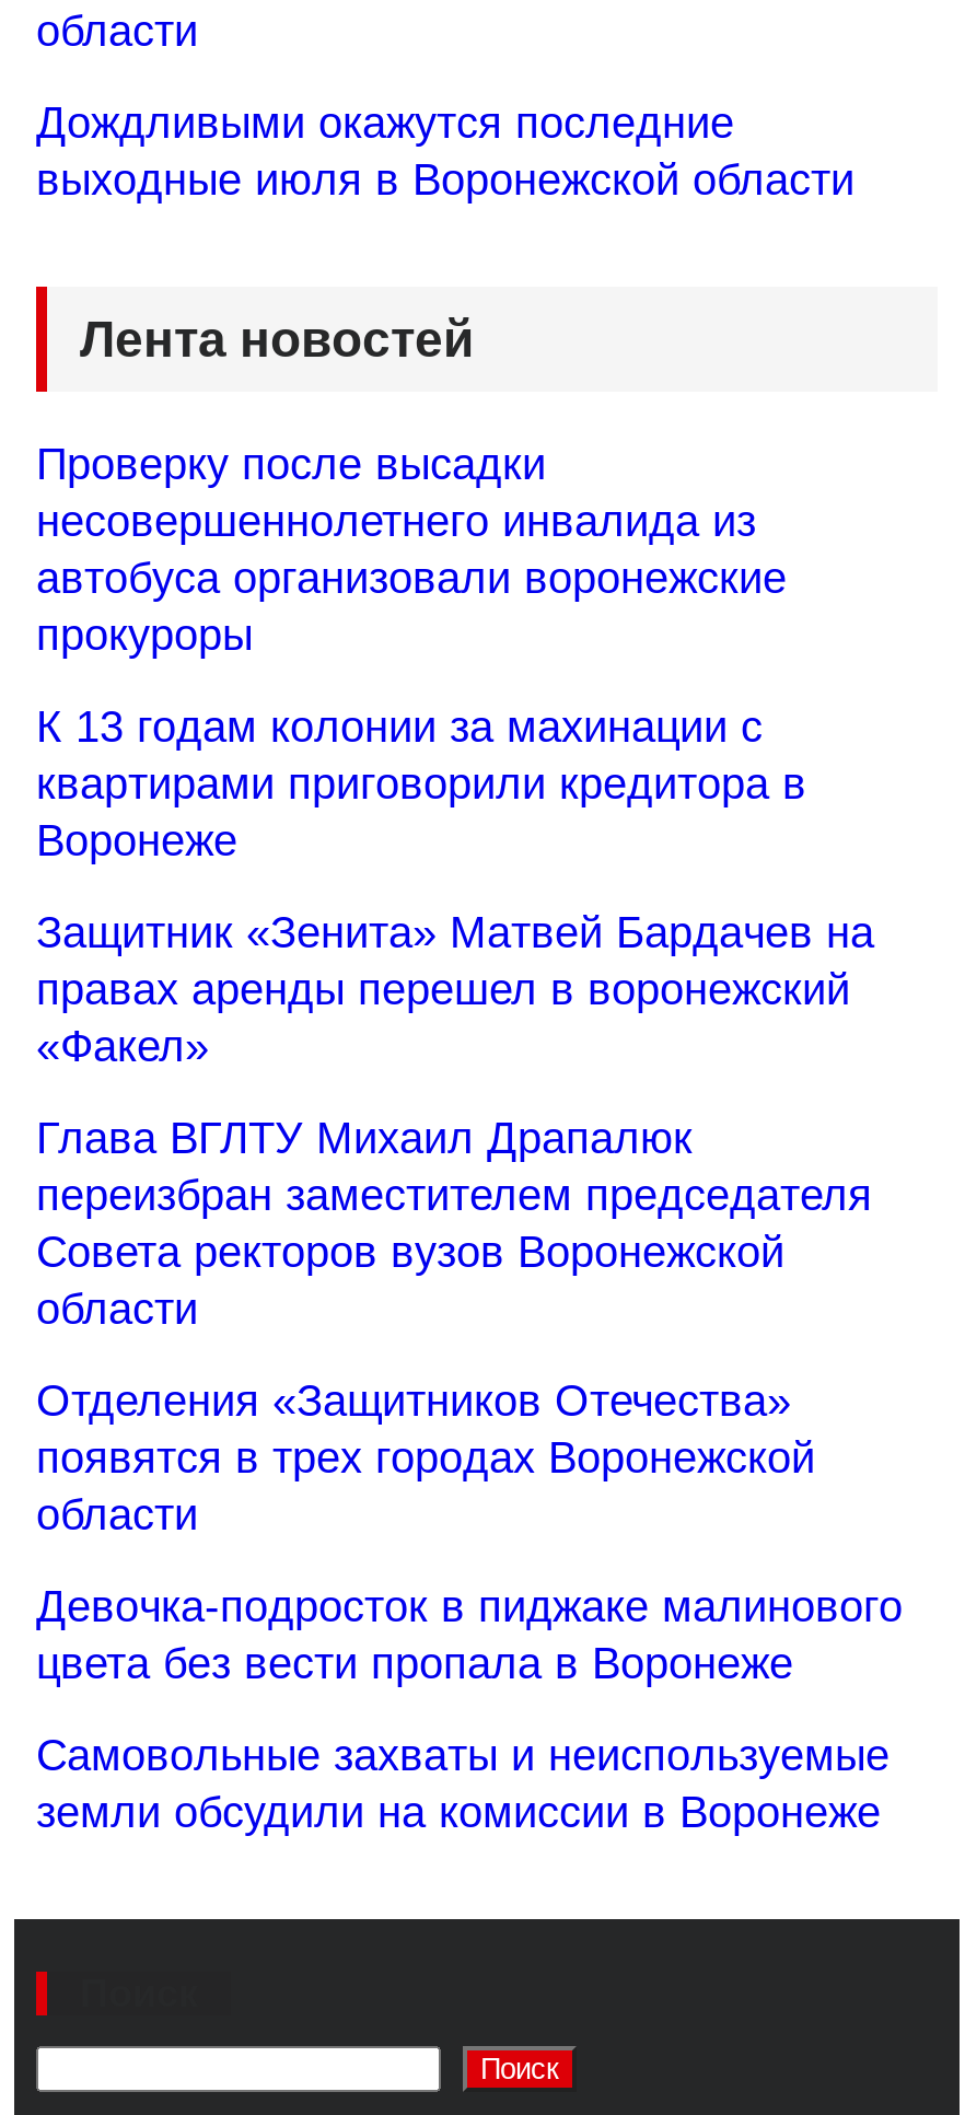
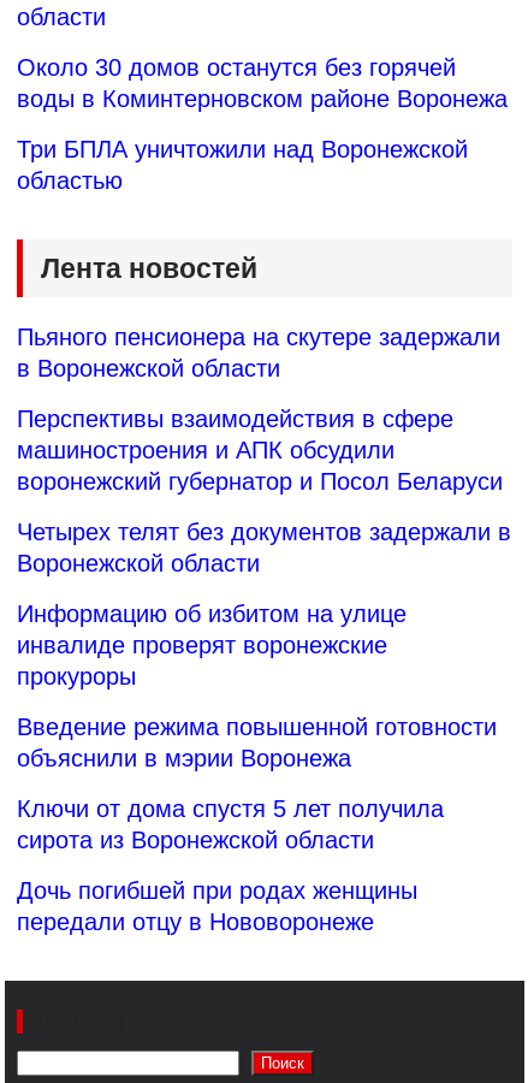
[36,98,854,203] Дождливыми окажутся последние | выходные июля в Воронежской области -> [17,54,508,193] Около 30 домов останутся без горячей | воды в Коминтерновском районе Воронежа | Три БПЛА уничтожили над Воронежской | областью
moved [80,310,474,367] -> [41,252,257,284]: Лента новостей
[36,439,787,601] Проверку после высадки | несовершеннолетнего инвалида из | автобуса организовали воронежские -> [17,323,511,658] Пьяного пенсионера на скутере задержали | в Воронежской области | Перспективы взаимодействия в сфере | машиностроения и АПК обсудили | воронежский губернатор и Посол Беларуси | Четырех телят без документов задержали в | Воронежской области | Информацию об избитом на улице | инвалиде проверят воронежские
moved [36,610,253,658] -> [17,663,136,689]: прокуроры
[36,702,903,1836] К 13 годам колонии за махинации с | квартирами приговорили кредитора в | Воронеже | Защитник «Зенита» Матвей Бардачев на | правах аренды перешел в воронежский | «Факел» | Глава ВГЛТУ Михаил Драпалюк | переизбран заместителем председателя | Совета ректоров вузов Воронежской | области | Отделения «Защитников Отечества» | появятся в трех городах Воронежской | области | Девочка-подросток в пиджаке малинового | цвета без вести пропала в Воронеже | Самовольные захваты и неиспользуемые | земли обсудили на комиссии в Воронеже -> [17,713,497,935] Введение режима повышенной готовности | объяснили в мэрии Воронежа | Ключи от дома спустя 5 лет получила | сирота из Воронежской области | Дочь погибшей при родах женщины | передали отцу в Нововоронеже

